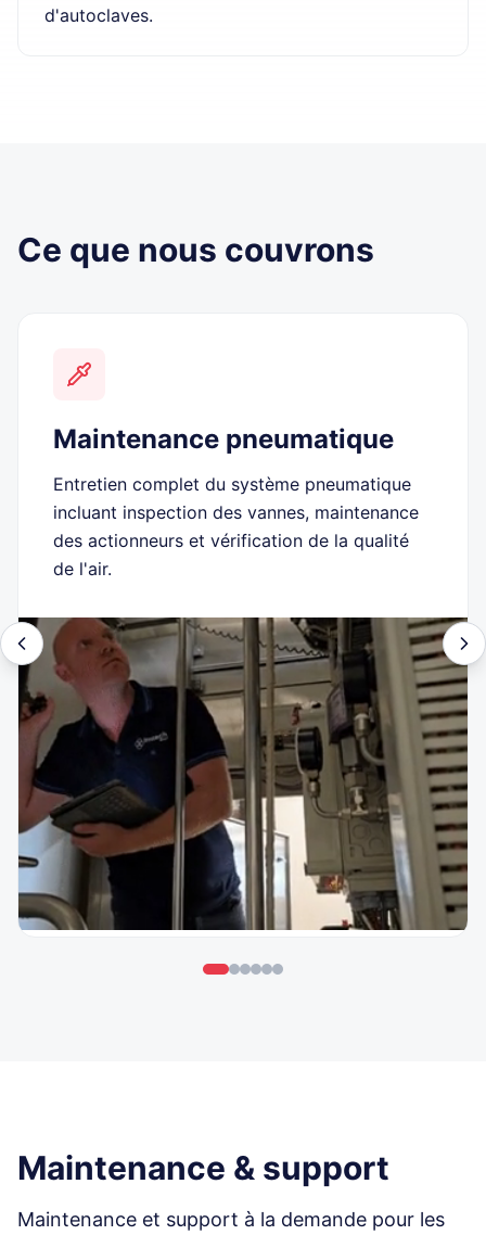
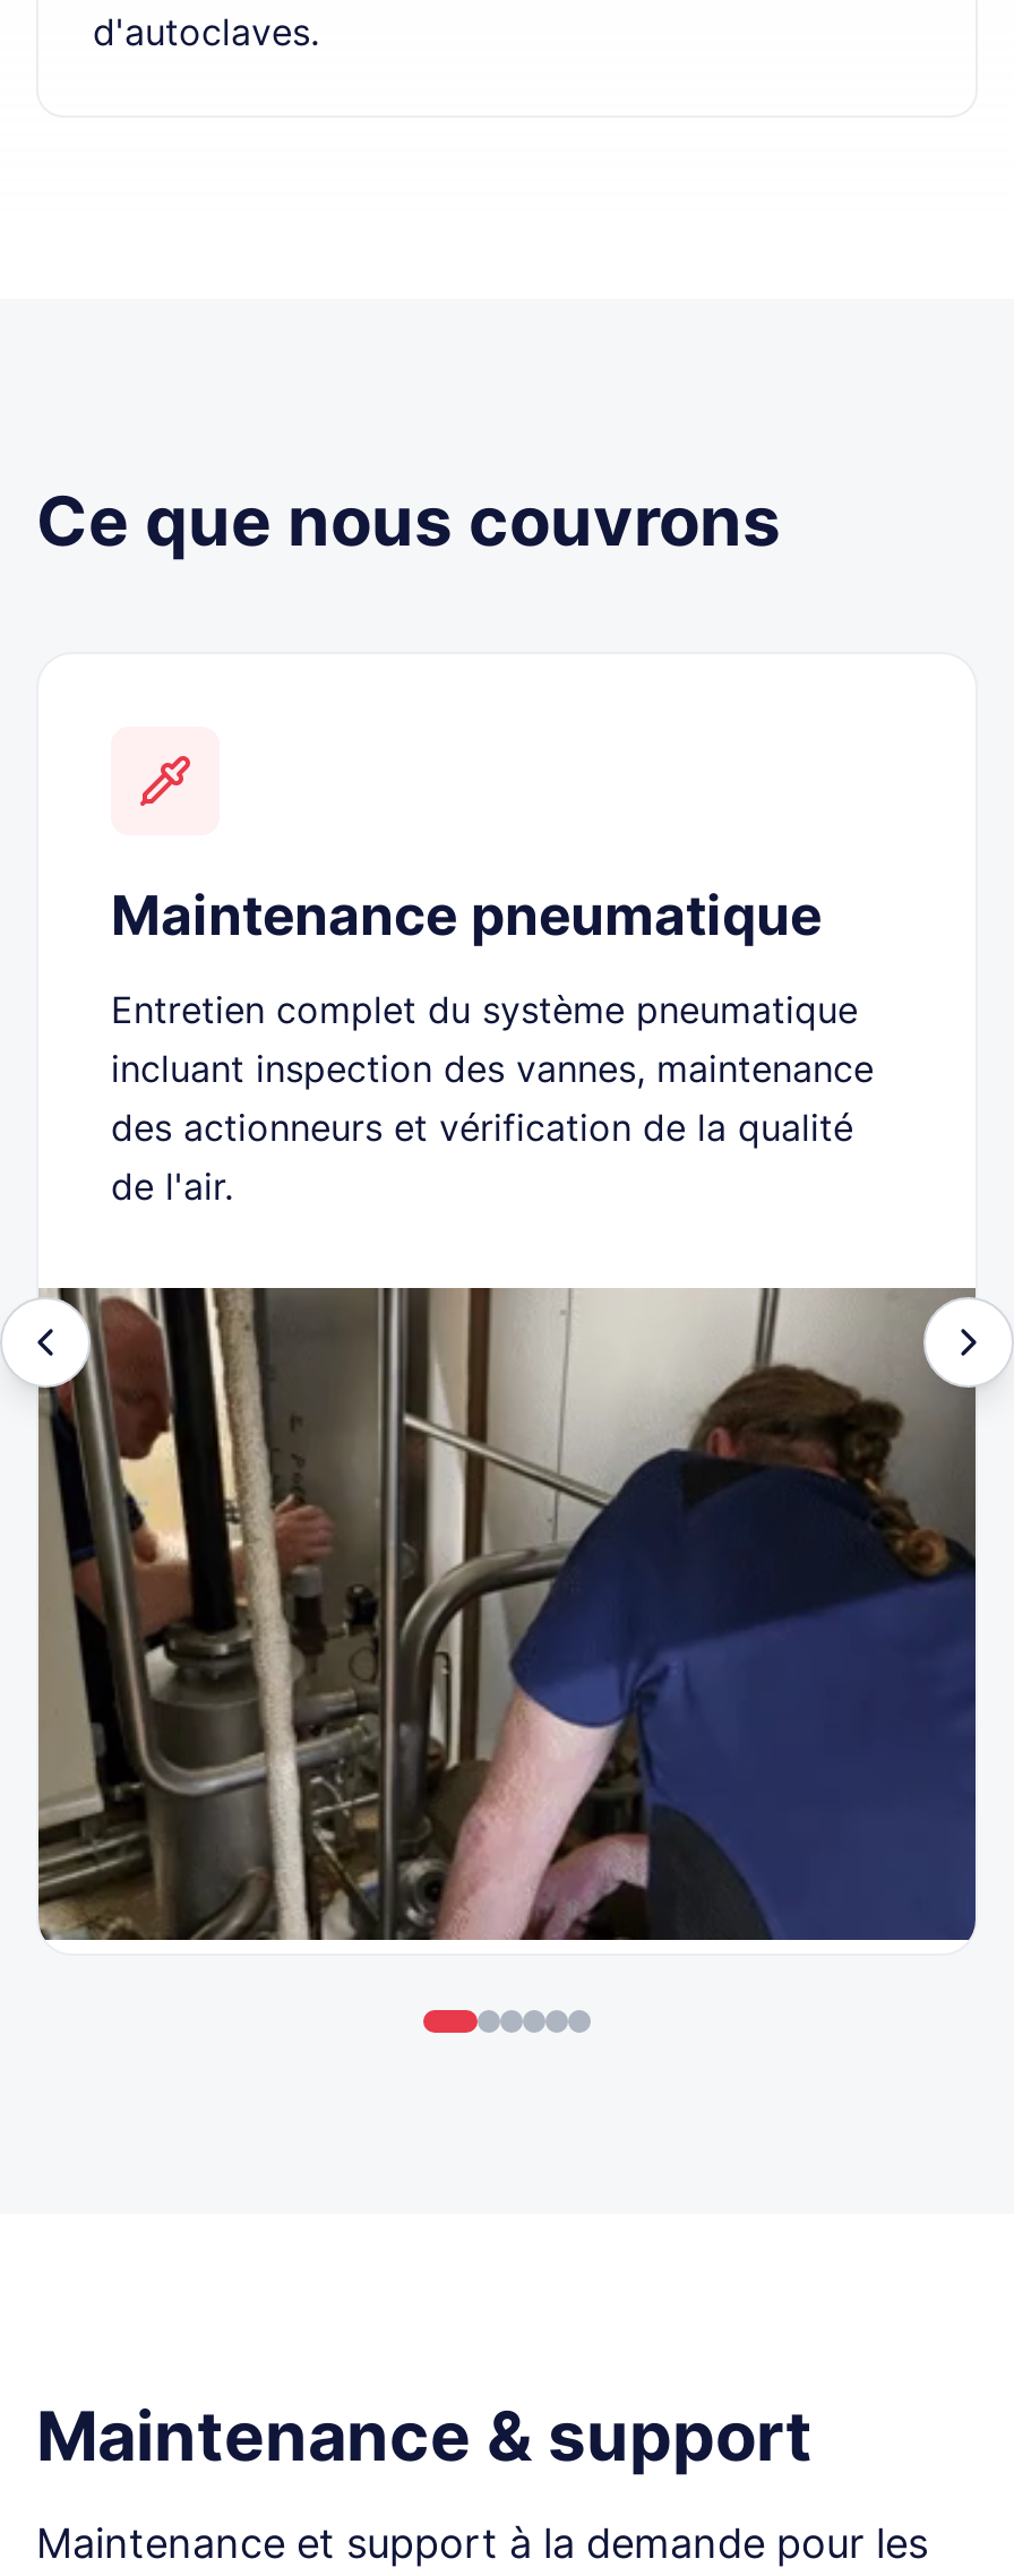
[17,616,468,931] [image] -> [36,1288,978,1942] [image]

